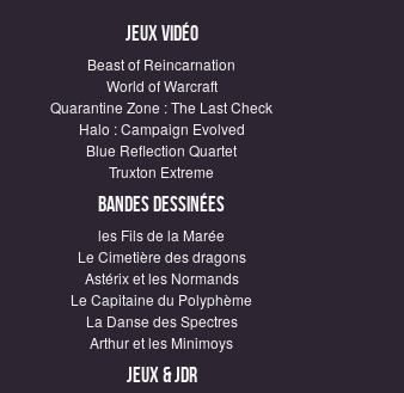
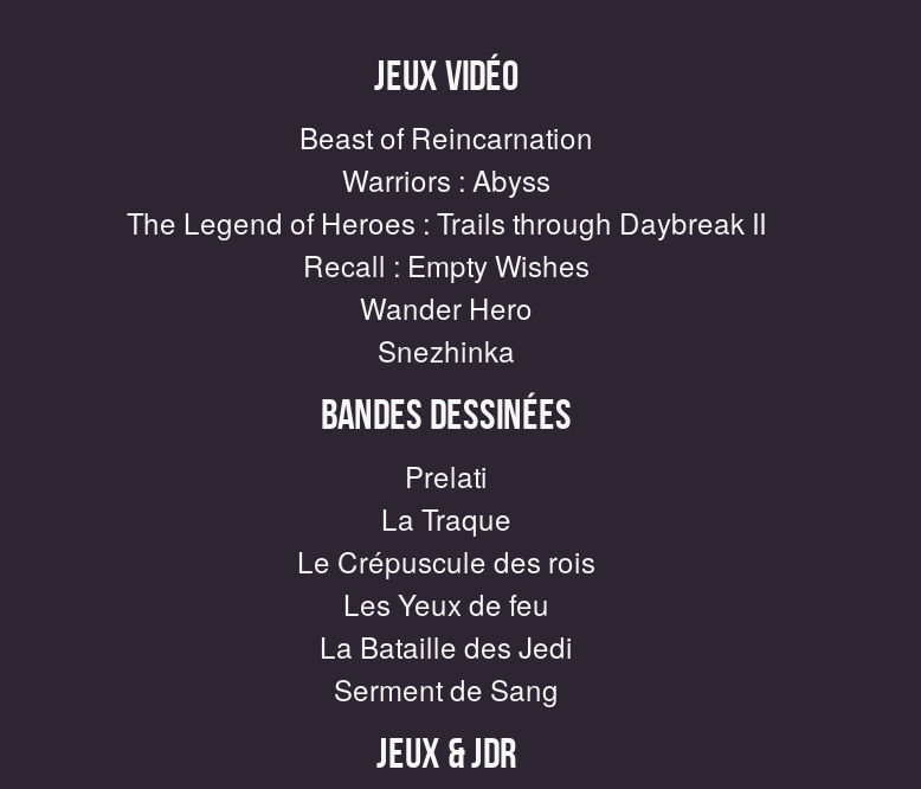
[50,75,273,182] World of Warcraft | Quarantine Zone : The Last Check | Halo : Campaign Evolved | Blue Reflection Quartet | Truxton Extreme -> [127,159,766,370] Warriors : Abyss | The Legend of Heroes : Trails through Daybreak II | Recall : Empty Wishes | Wander Hero | Snezhinka
[71,225,252,352] les Fils de la Marée | Le Cimetière des dragons | Astérix et les Normands | Le Capitaine du Polyphème | La Danse des Spectres | Arthur et les Minimoys -> [297,455,595,708] Prelati | La Traque | Le Crépuscule des rois | Les Yeux de feu | La Bataille des Jedi | Serment de Sang

